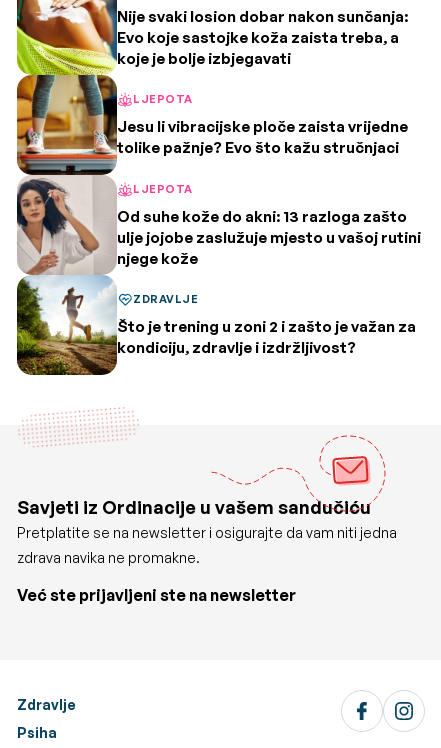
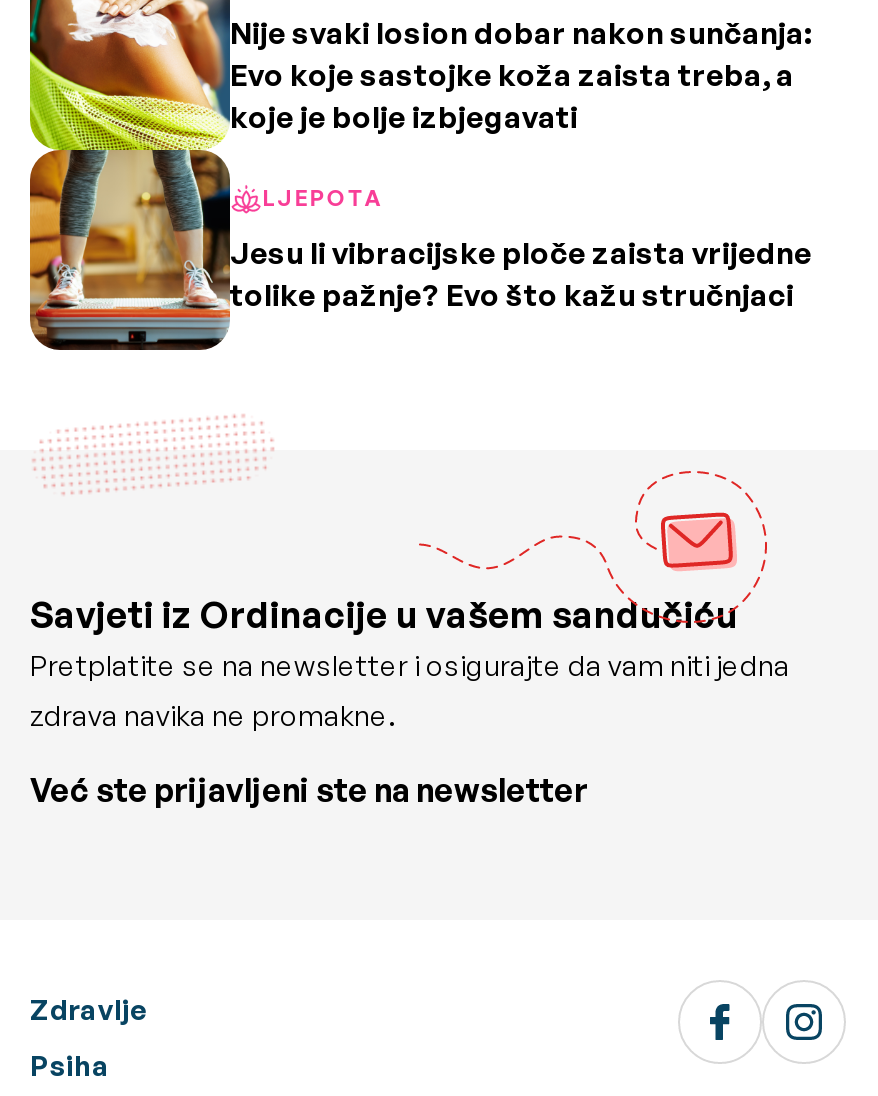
[16,175,421,375] [image] | LJEPOTA | Od suhe kože do akni: 13 razloga zašto | ulje jojobe zaslužuje mjesto u vašoj rutini | njege kože | ZDRAVLJE | Što je trening u zoni 2 i zašto je važan za | kondiciju, zdravlje i izdržljivost? -> none

